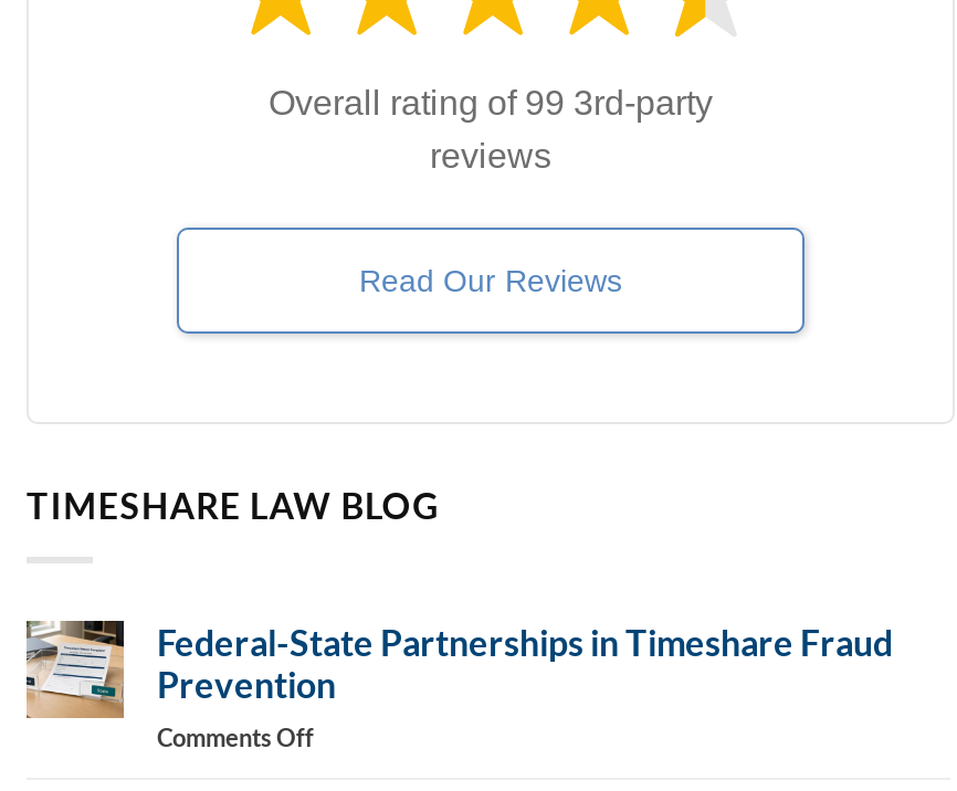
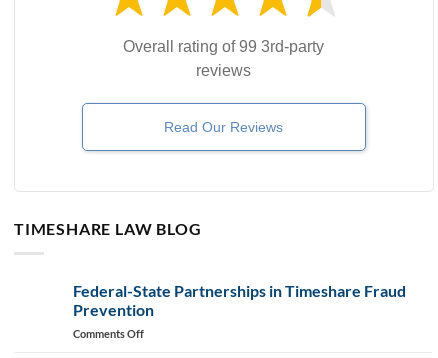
[24,619,126,720] [image] -> none

